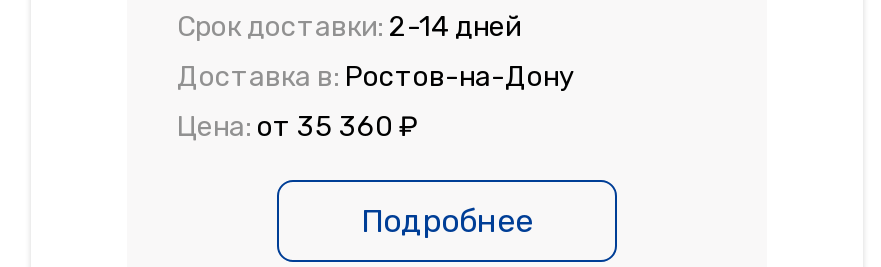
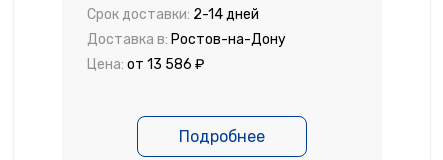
[177,110,417,144] Цена: от 35 360 ₽ -> [87,56,204,73] Цена: от 13 586 ₽

